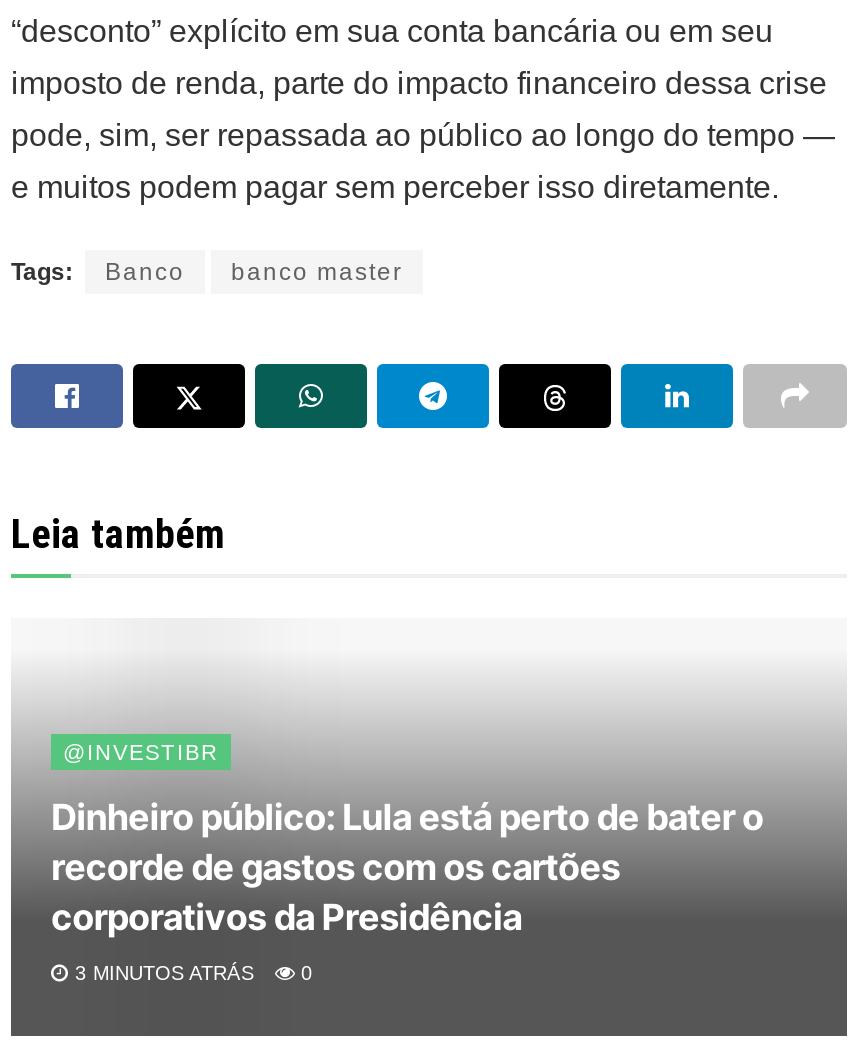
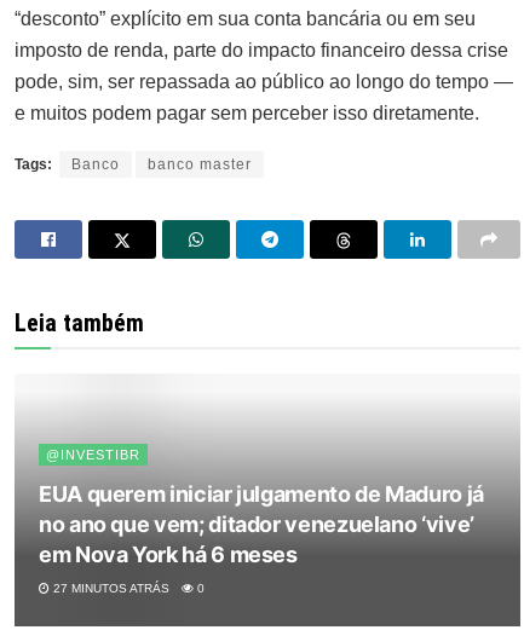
[51,796,763,938] Dinheiro público: Lula está perto de bater o | recorde de gastos com os cartões | corporativos da Presidência -> [39,481,484,567] EUA querem iniciar julgamento de Maduro já | no ano que vem; ditador venezuelano ‘vive’ | em Nova York há 6 meses
[69,962,255,984] 3 MINUTOS ATRÁS -> [50,581,169,595] 27 MINUTOS ATRÁS

